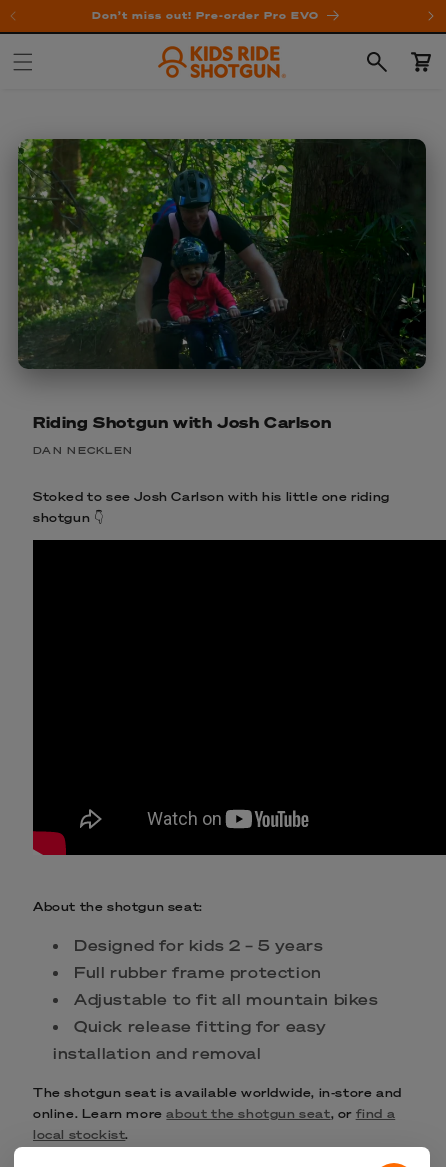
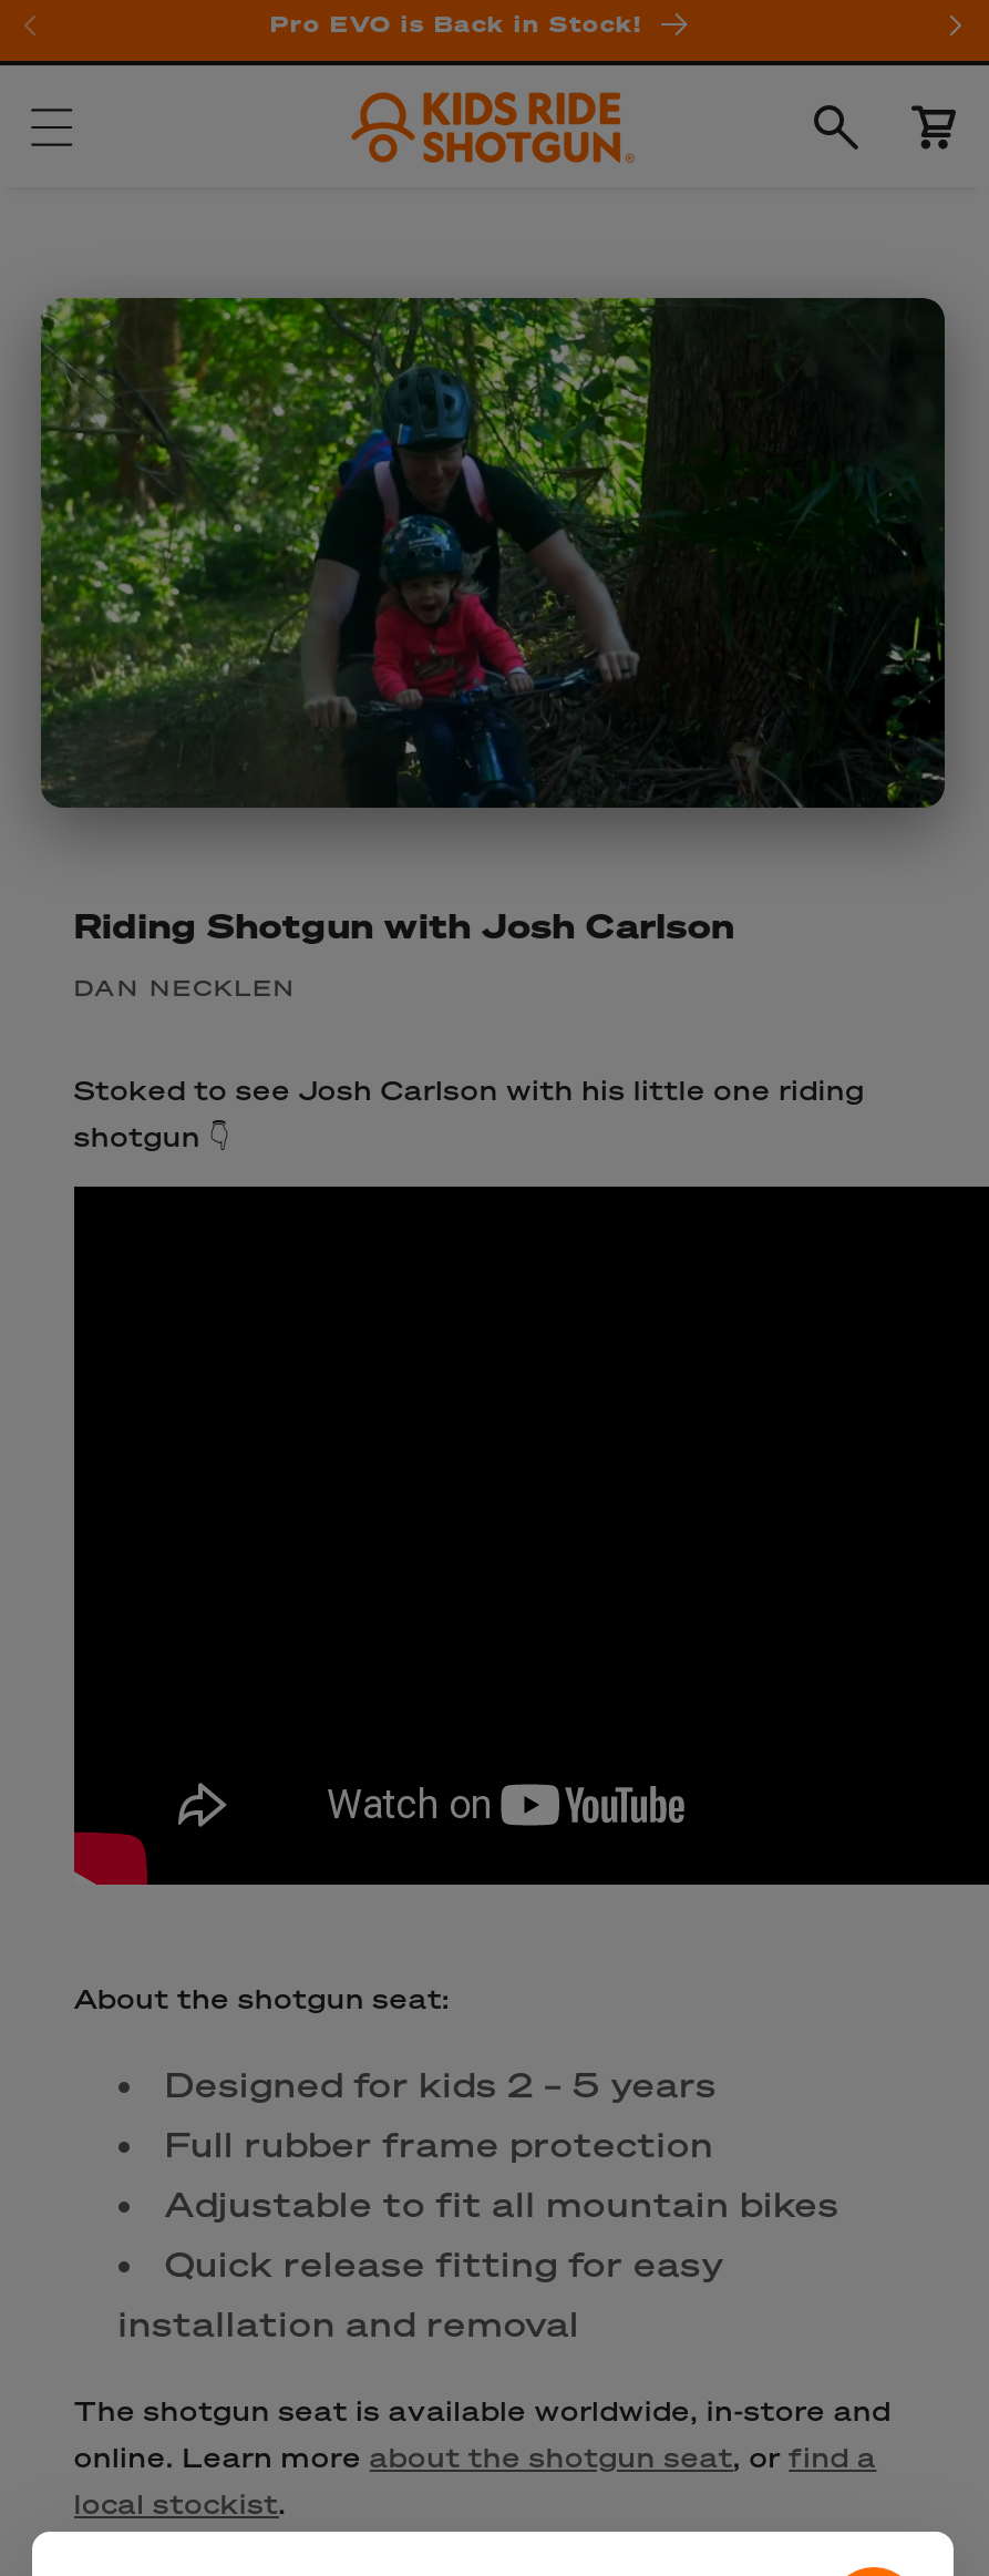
[92,9,319,21] Don’t miss out! Pre-order Pro EVO -> [270,10,642,37] Pro EVO is Back in Stock!

